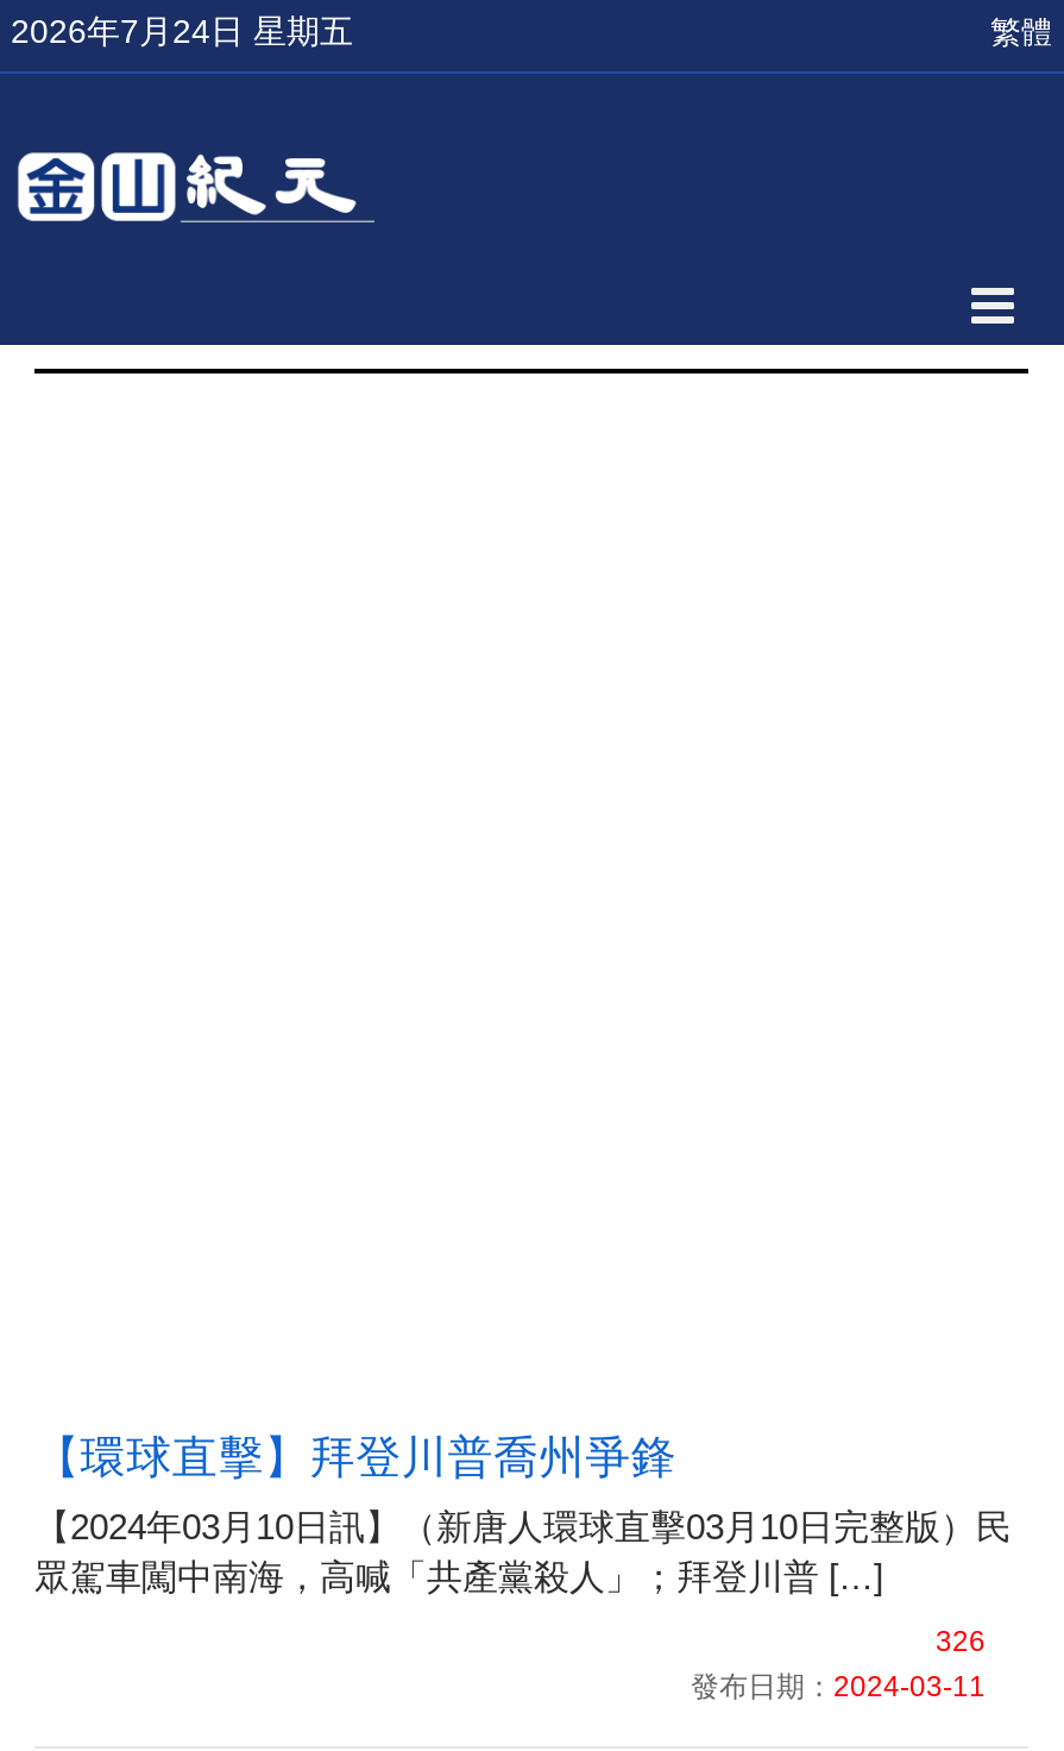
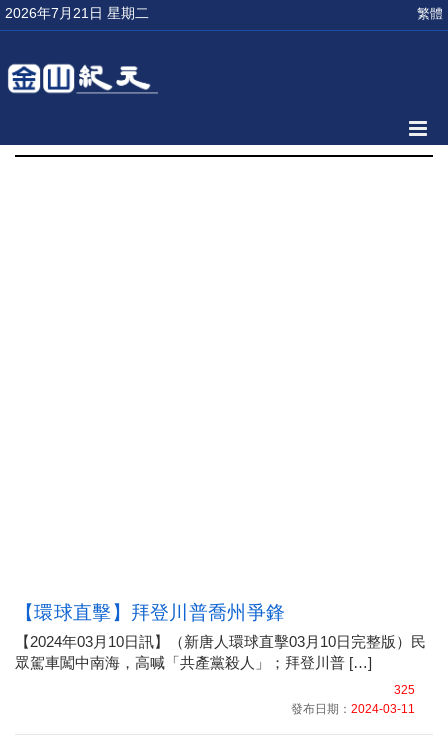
[11,12,353,50] 2026年7月24日 星期五 -> [5,5,149,21] 2026年7月21日 星期二
[936,1625,986,1658] 326 -> [394,683,415,697] 325

